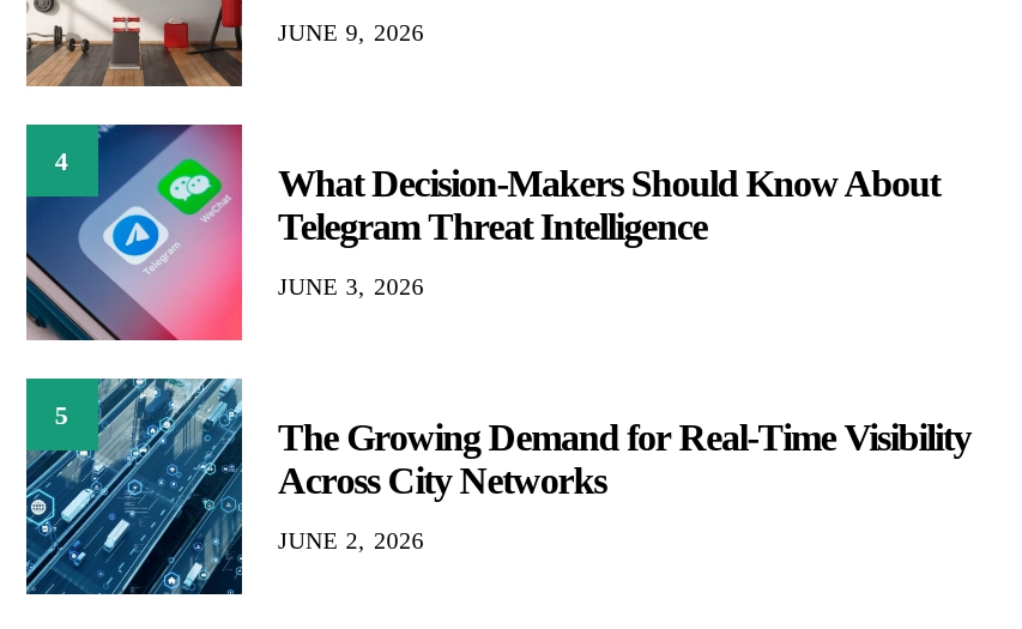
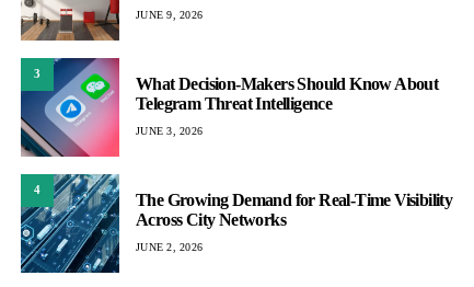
[55,146,70,175] 4 -> [34,67,41,80] 3
[55,400,70,429] 5 -> [34,183,41,196] 4

